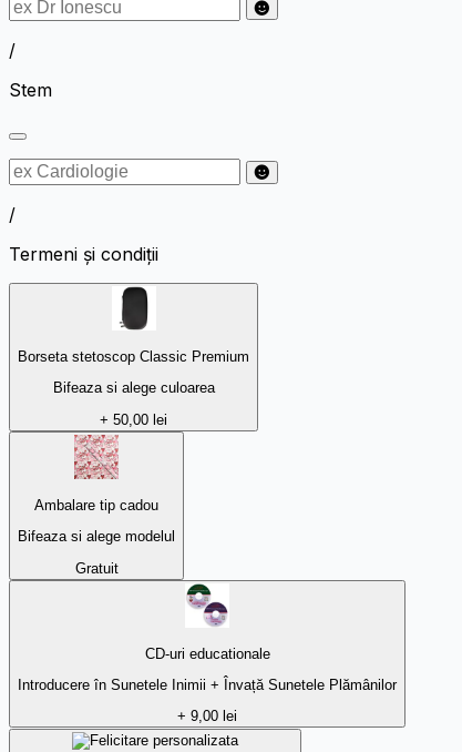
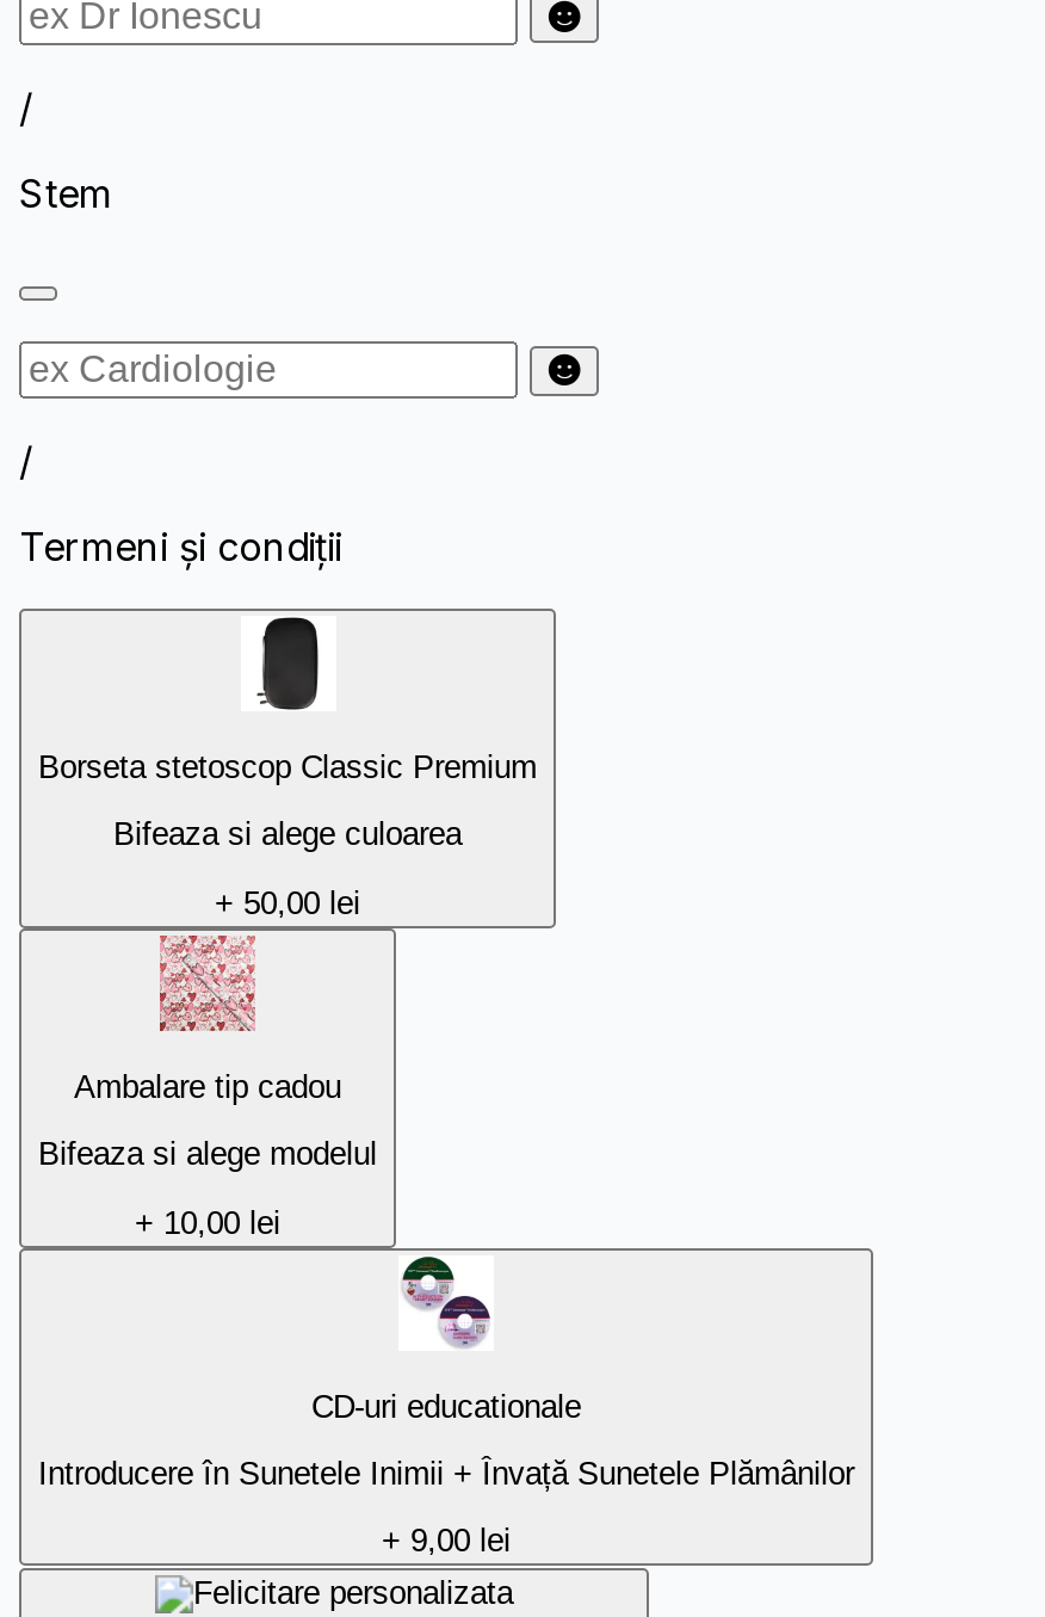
[75,560,118,576] Gratuit -> [135,1204,280,1240] + 10,00 lei

